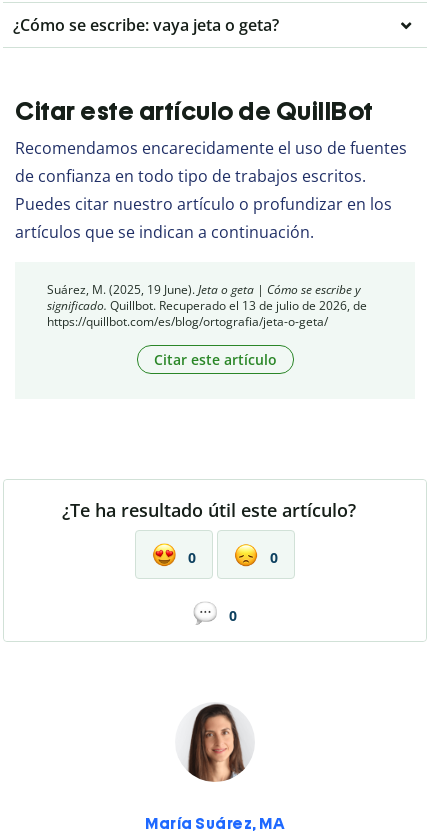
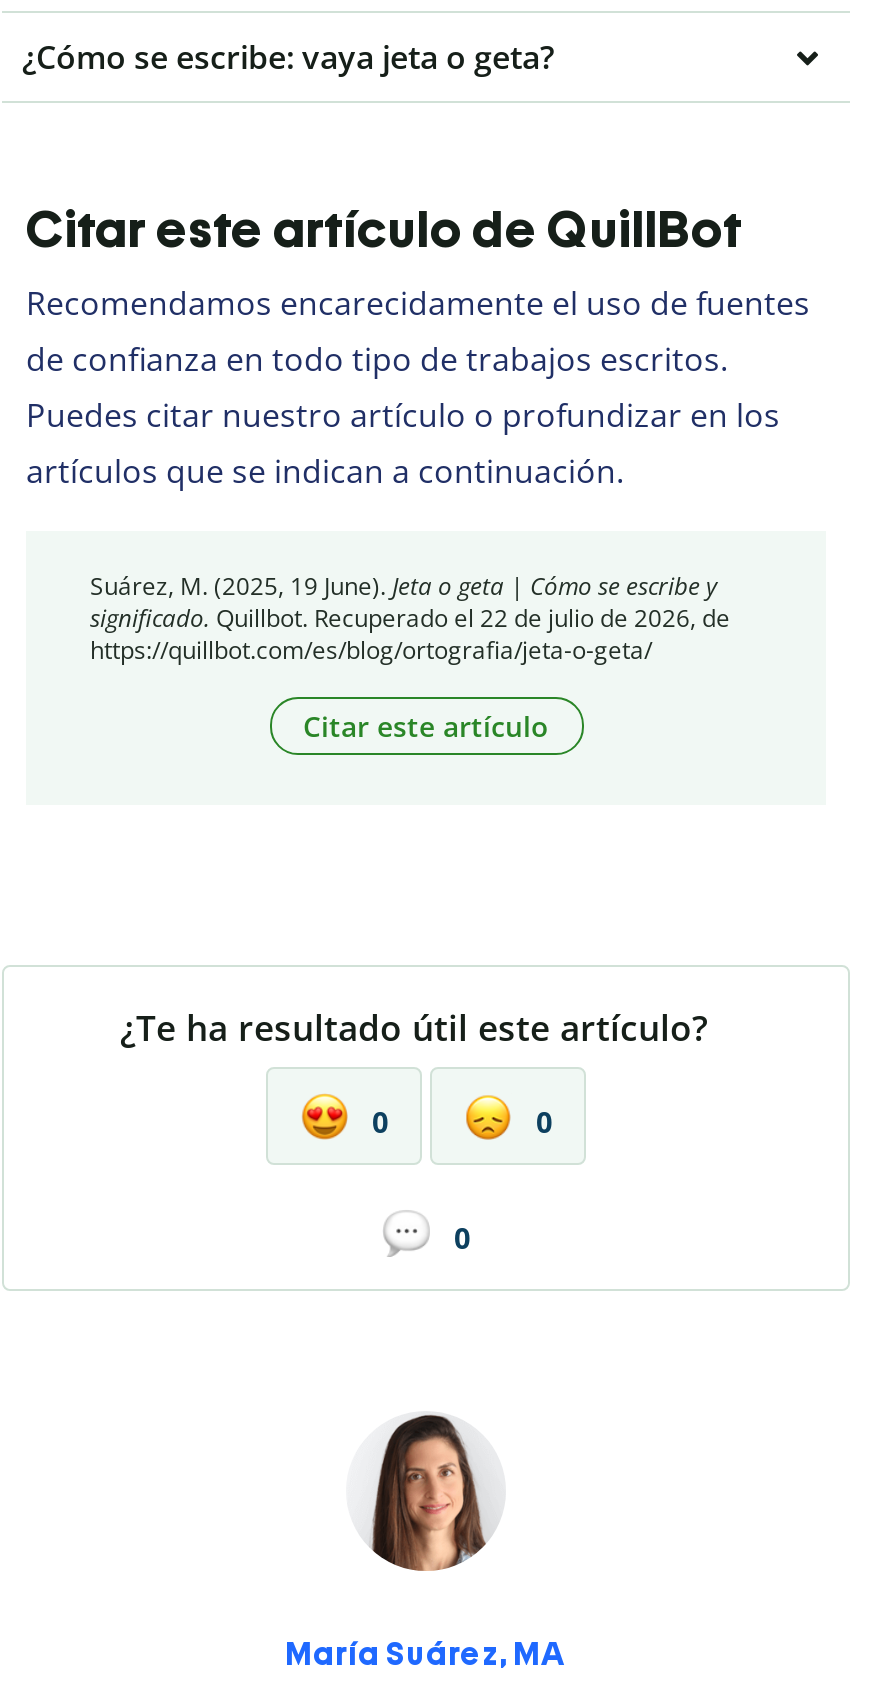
[47,297,367,314] significado. Quillbot. Recuperado el 13 de julio de 2026, de -> [90,601,730,635] significado. Quillbot. Recuperado el 22 de julio de 2026, de

